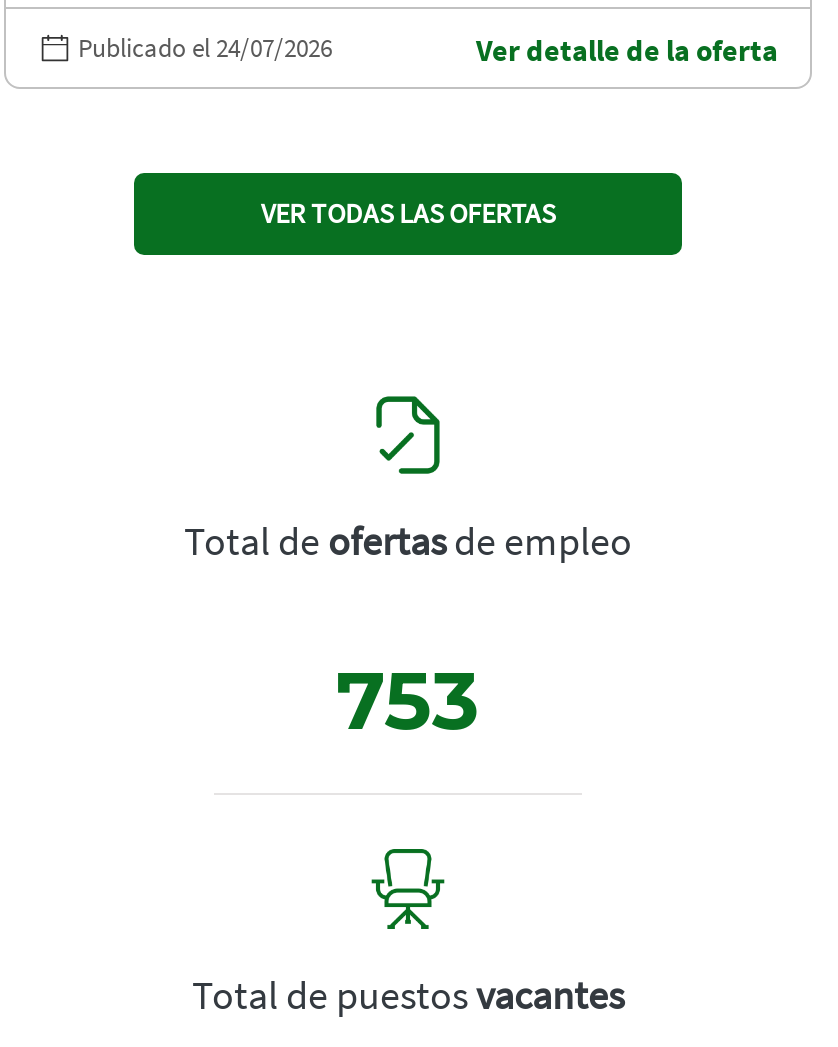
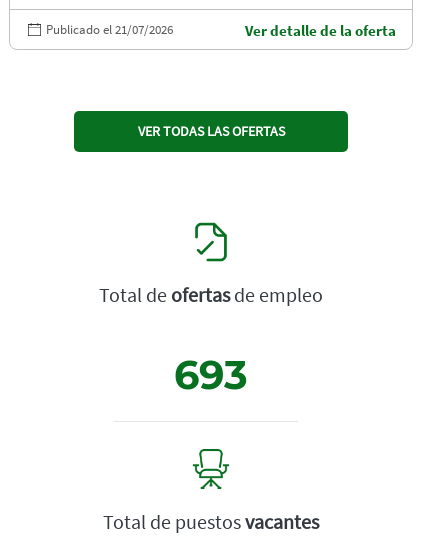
[78,32,332,66] Publicado el 24/07/2026 -> [46,21,173,38] Publicado el 21/07/2026
[336,652,480,750] 753 -> [174,350,248,399] 693

